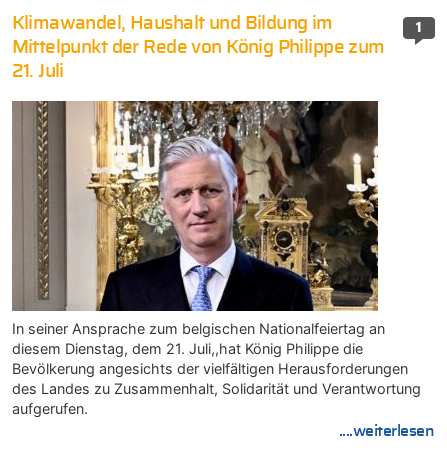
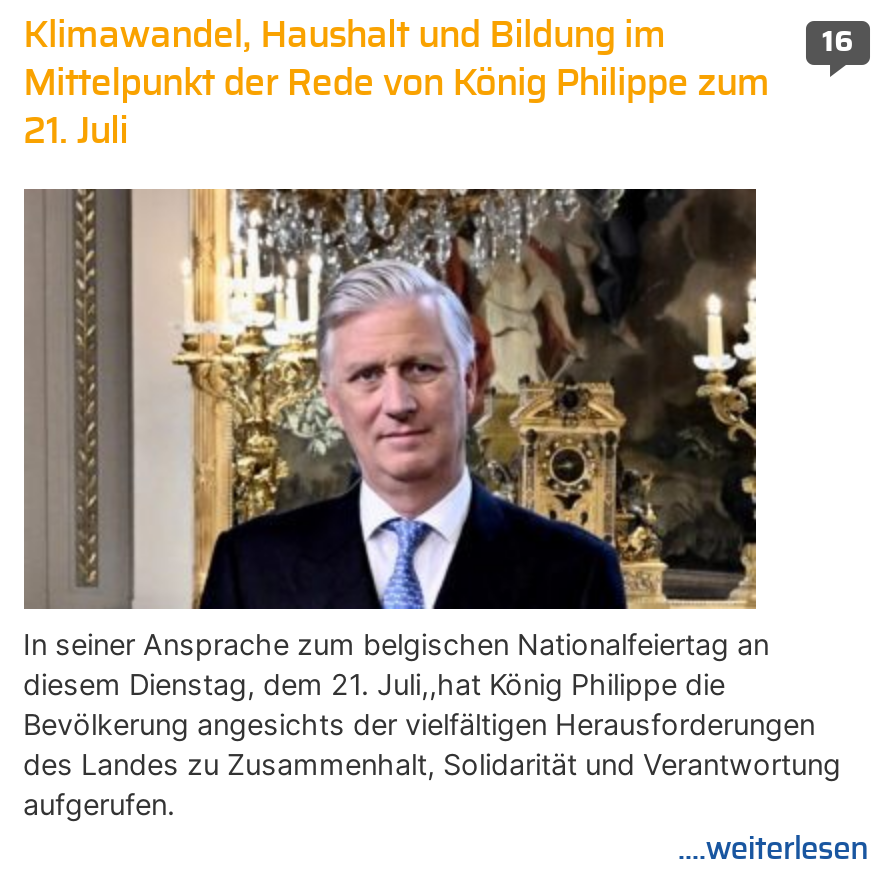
[416,20,422,35] 1 -> [822,28,852,58] 16

